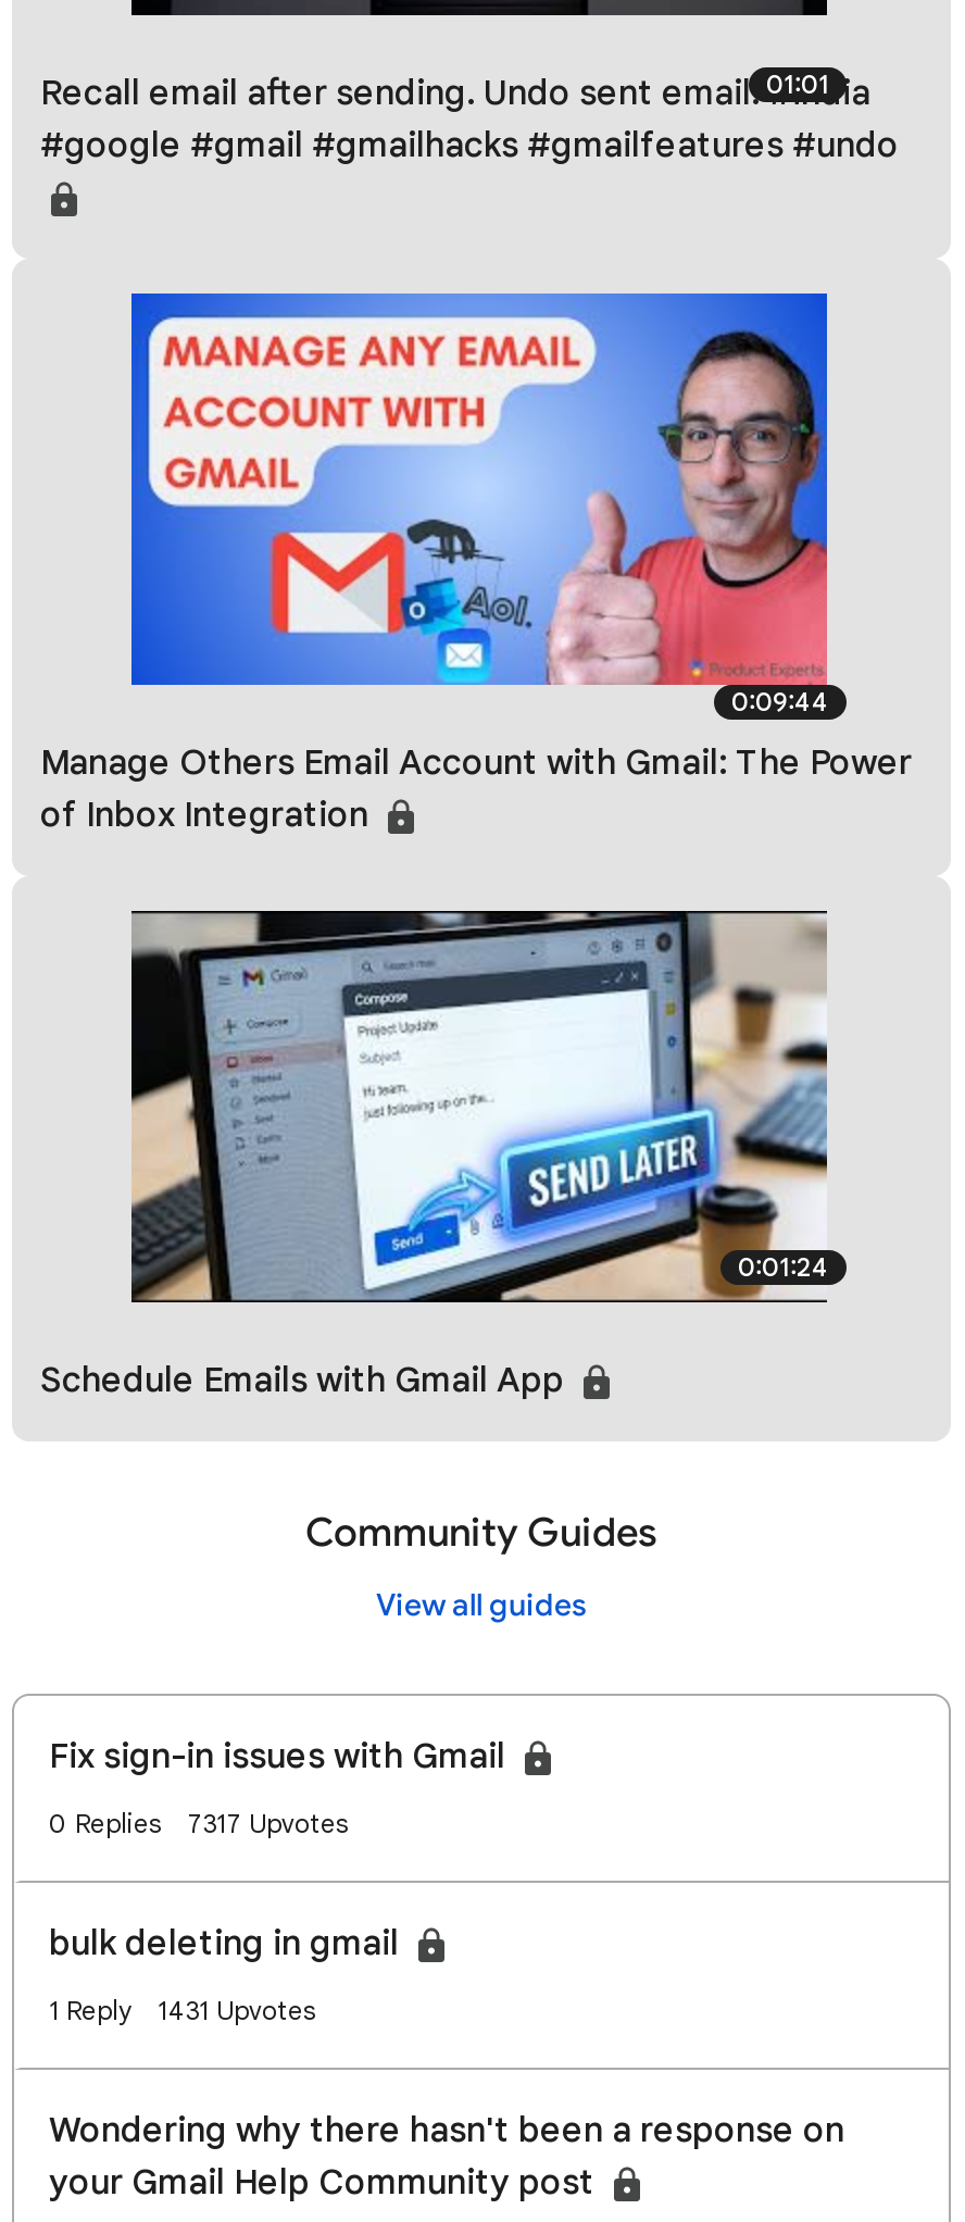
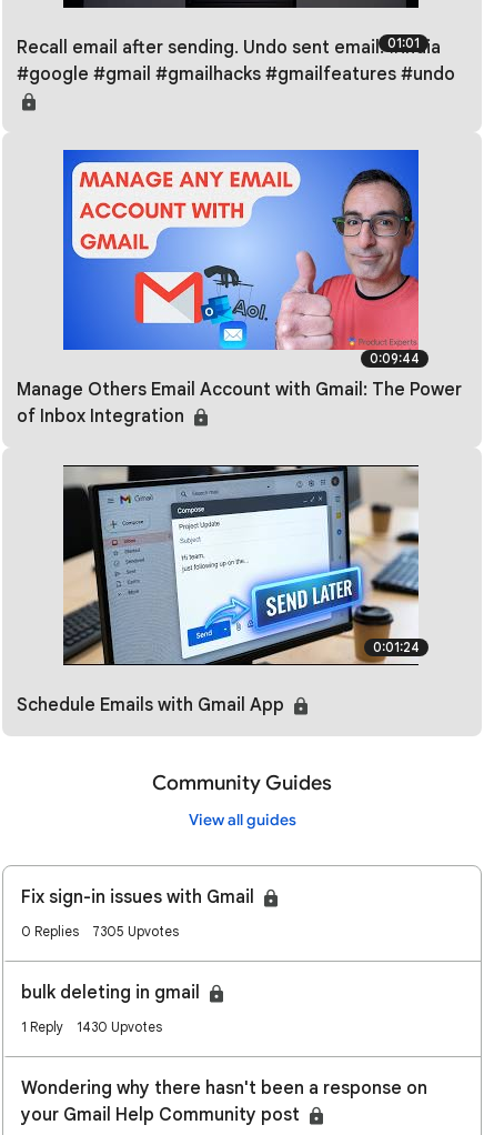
[188,1807,349,1839] 7317 Upvotes -> [92,923,179,940] 7305 Upvotes
[49,1994,316,2026] 1 Reply 1431 Upvotes -> [21,1018,162,1035] 1 Reply 1430 Upvotes

